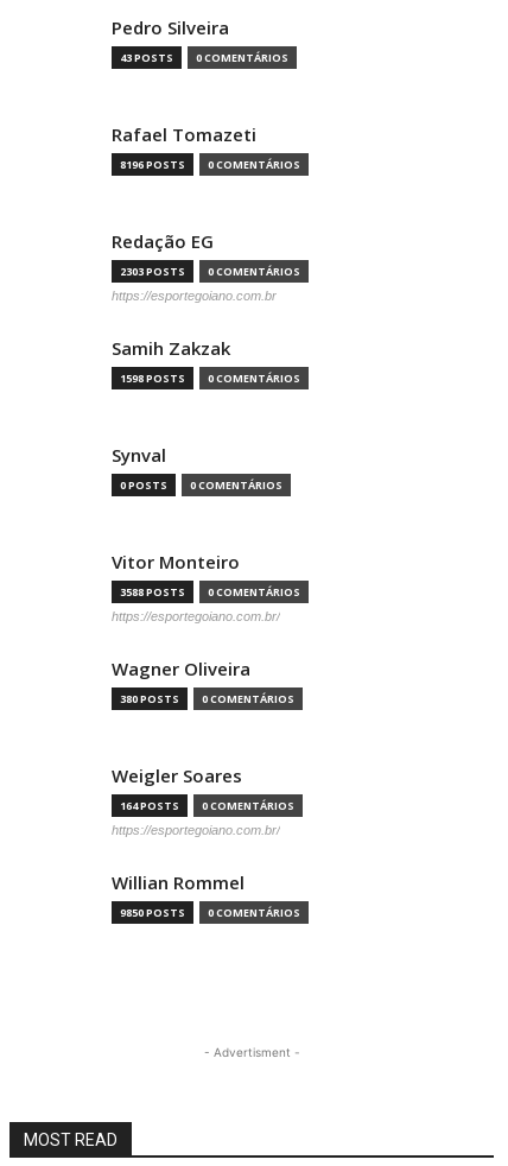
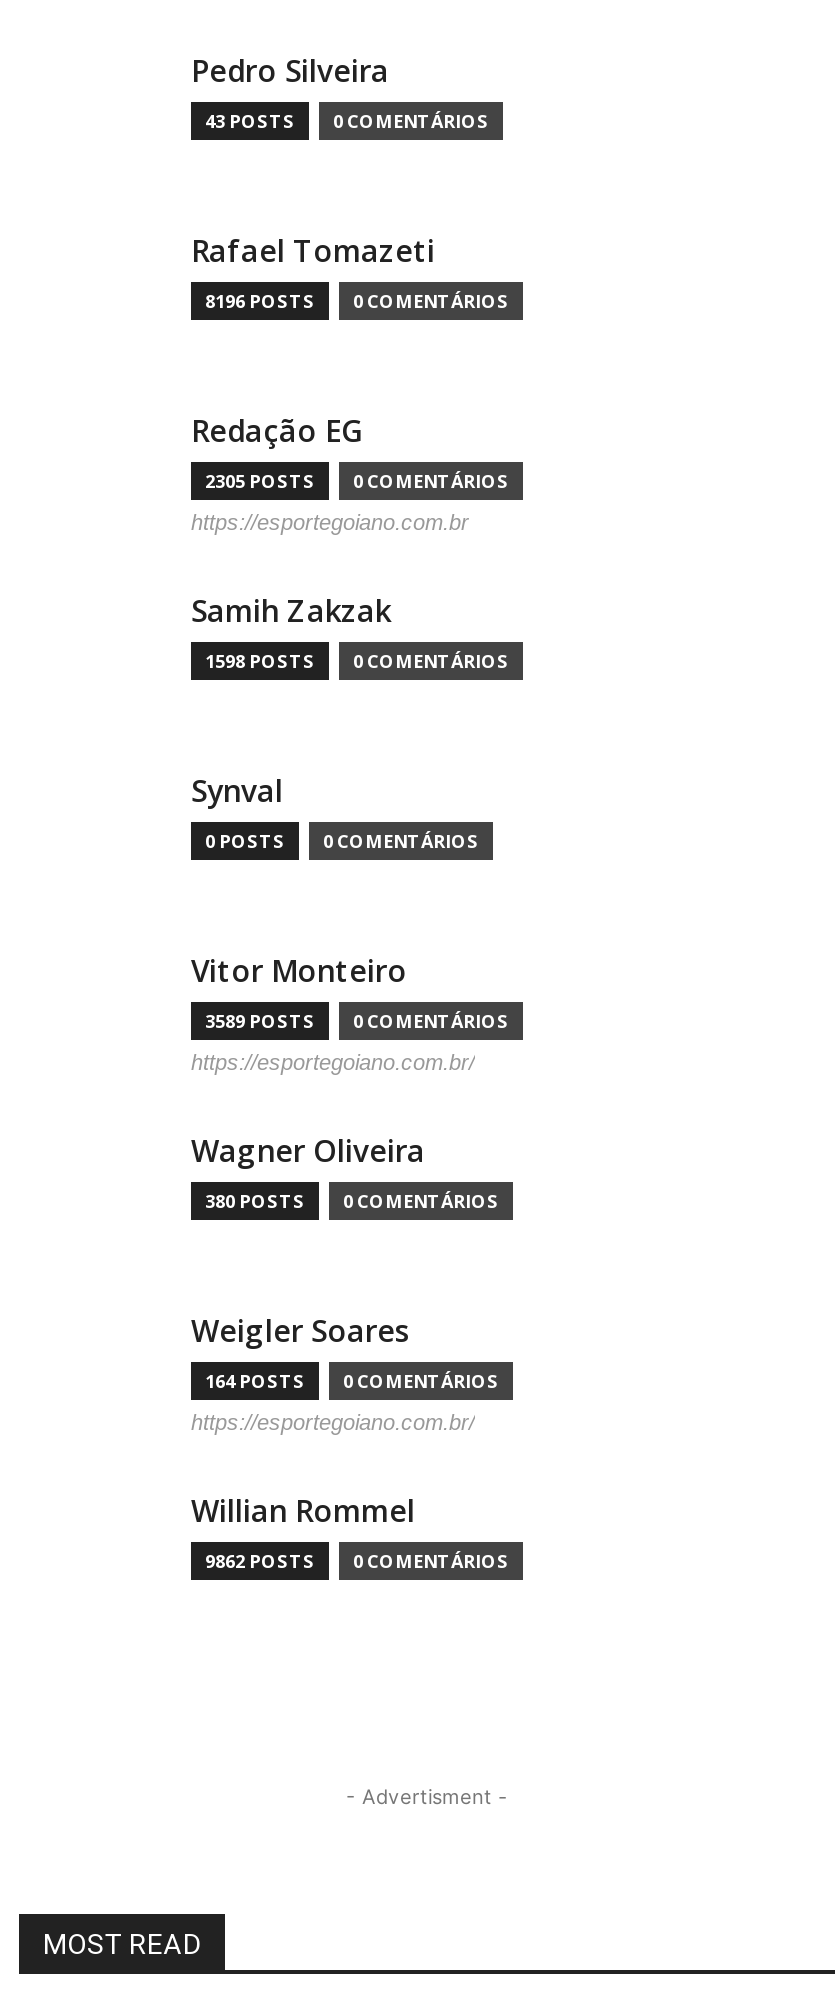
[120,264,300,279] 2303 POSTS 0 COMENTÁRIOS -> [205,468,509,494] 2305 POSTS 0 COMENTÁRIOS
[120,584,300,600] 3588 POSTS 0 COMENTÁRIOS -> [205,1008,509,1034] 3589 POSTS 0 COMENTÁRIOS
[120,905,300,920] 9850 POSTS 0 COMENTÁRIOS -> [205,1548,509,1574] 9862 POSTS 0 COMENTÁRIOS

